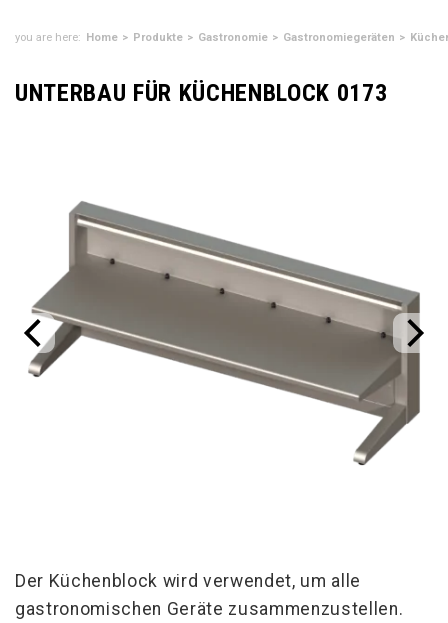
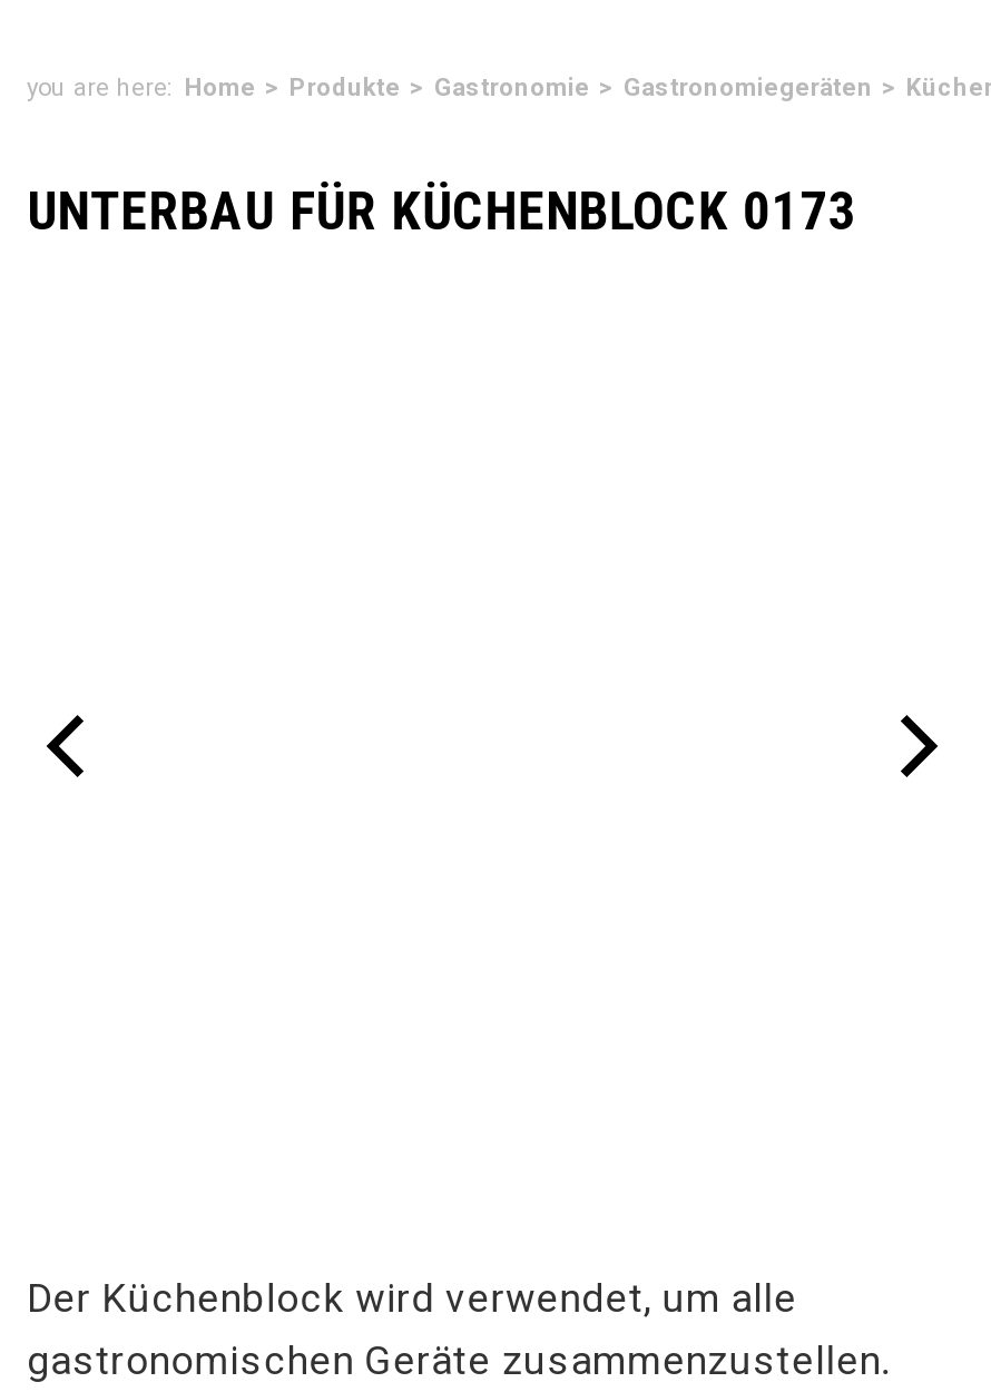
[28,200,421,466] [image] -> none

